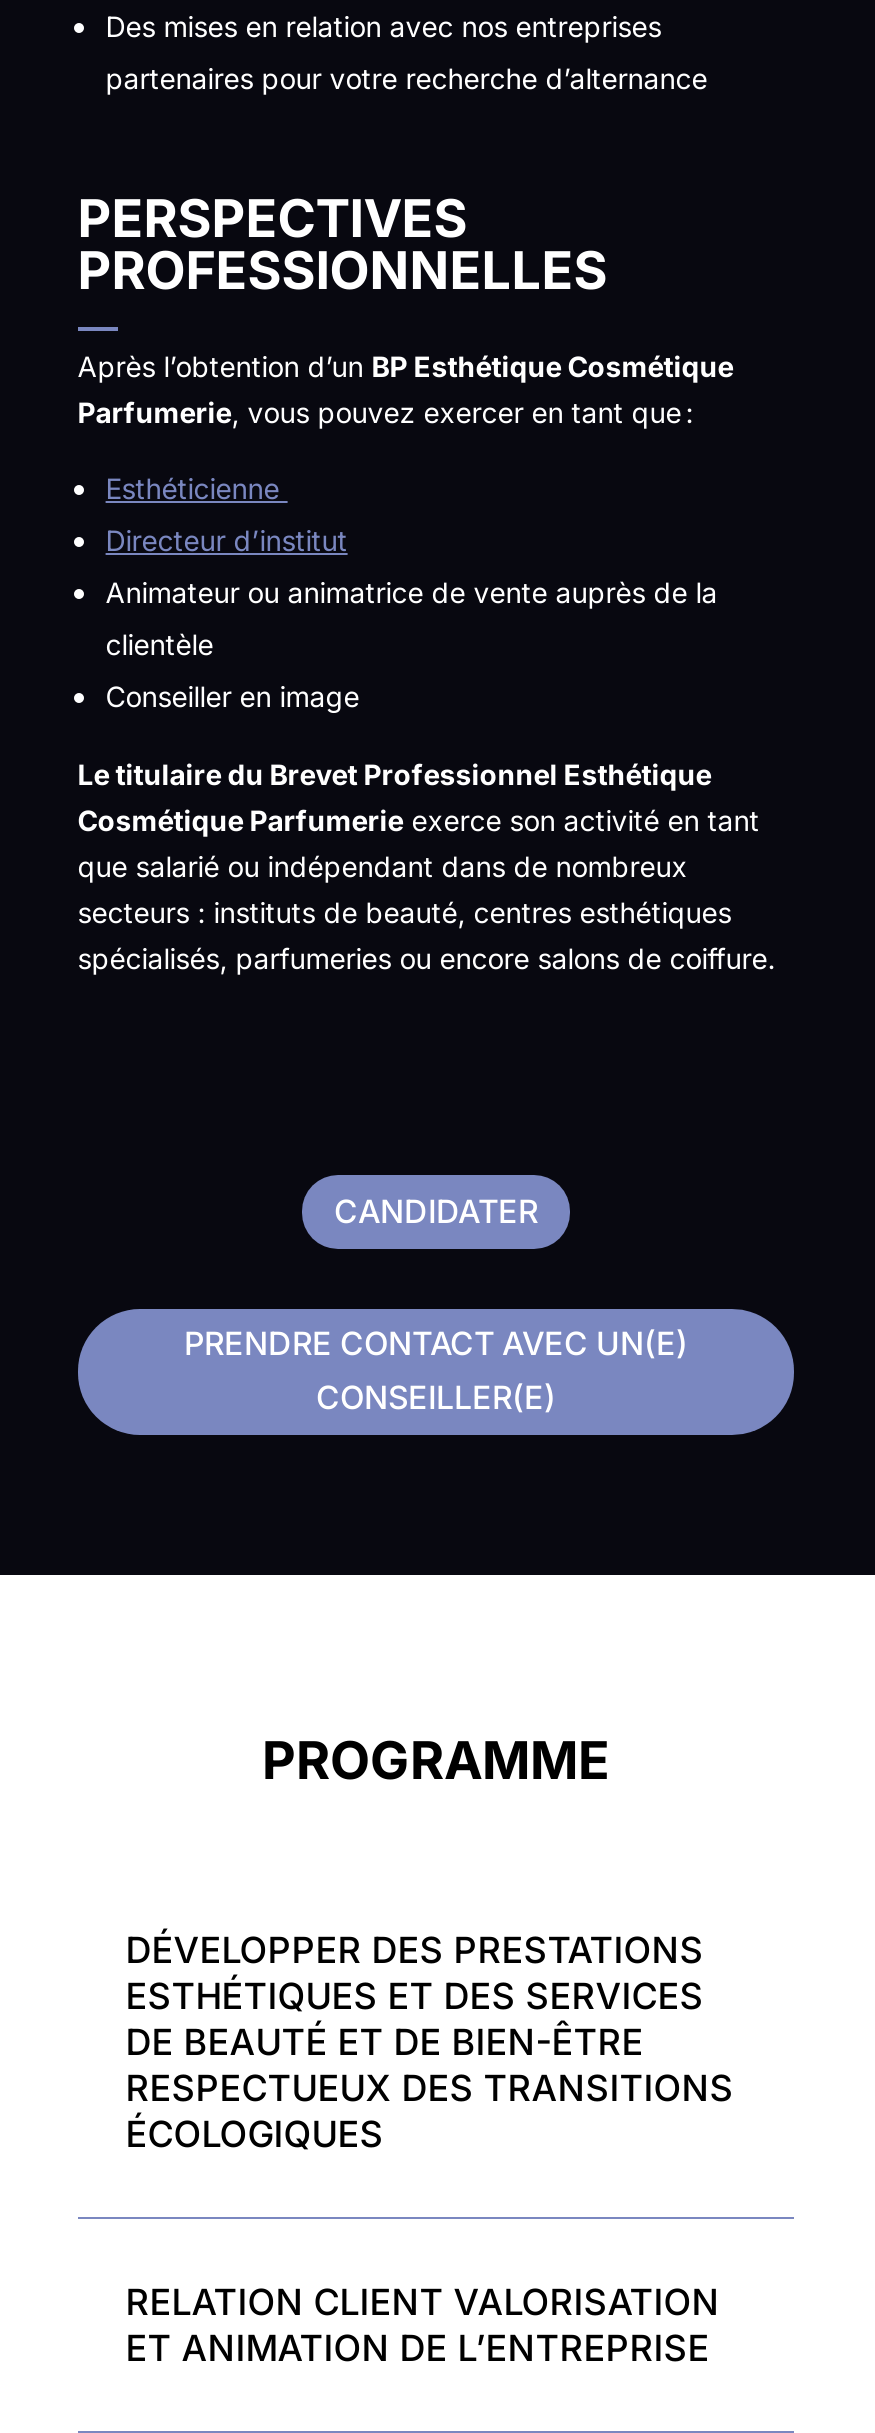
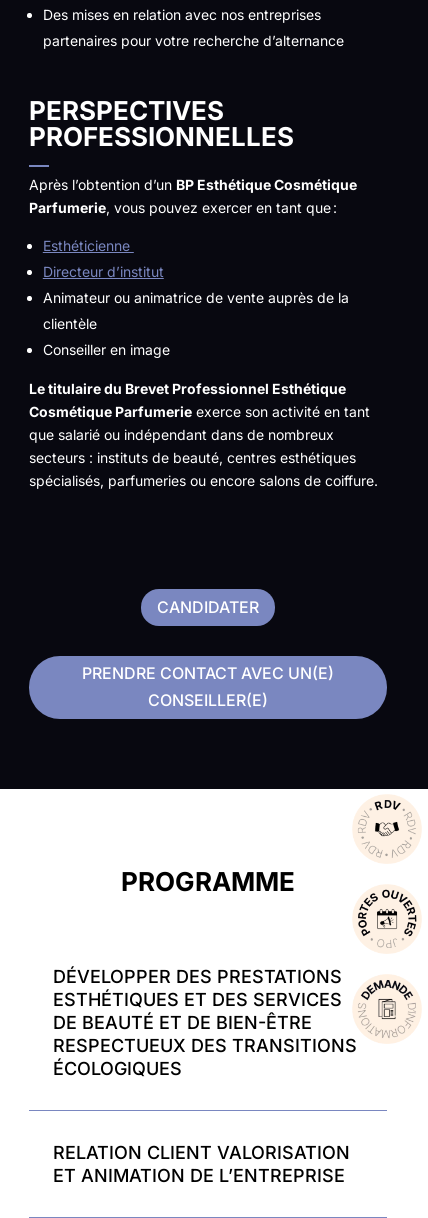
none -> [356,798,417,859] [image]
none -> [356,888,419,949] [image]
none -> [356,978,418,1040] [image]

